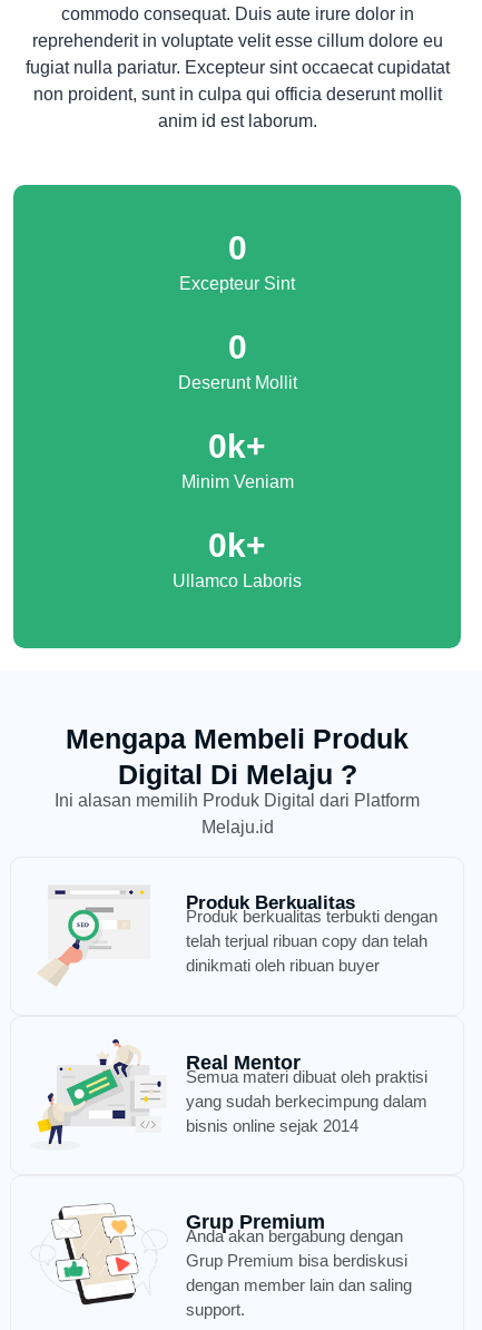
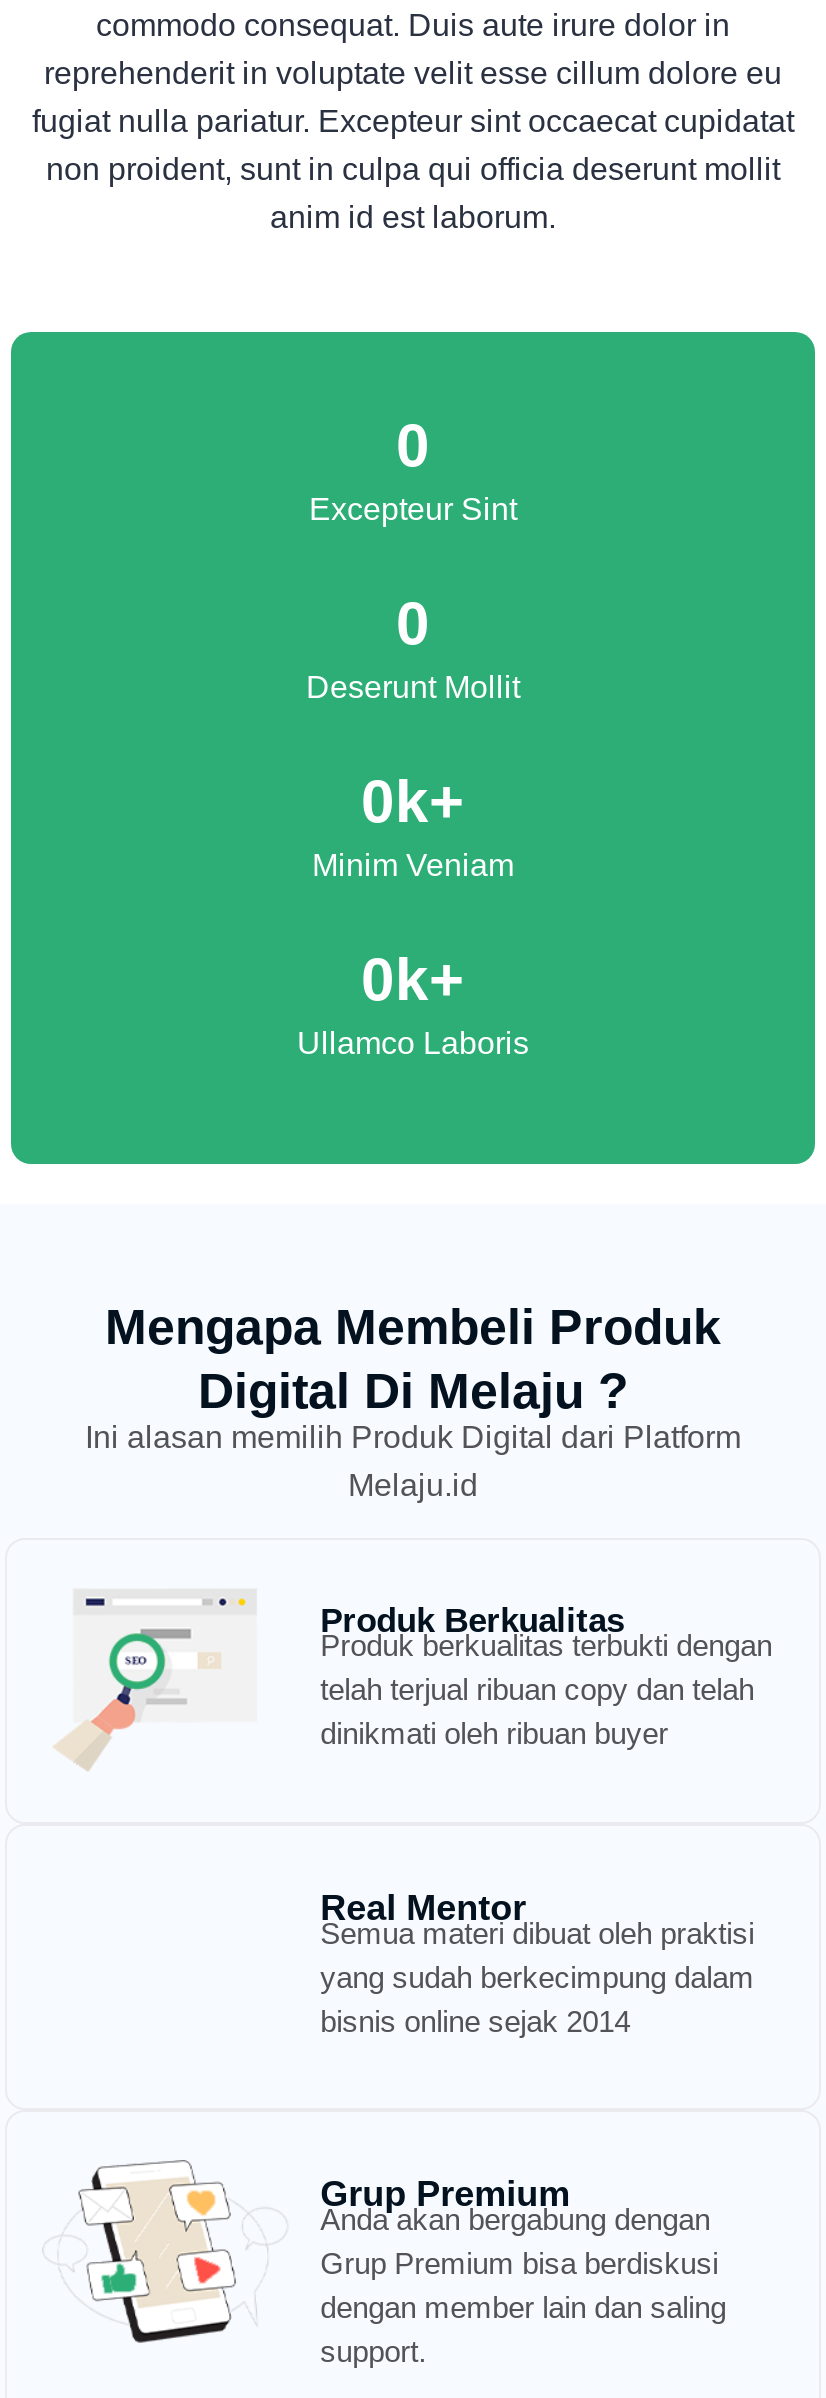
[37,1038,163,1146] [image] -> none

